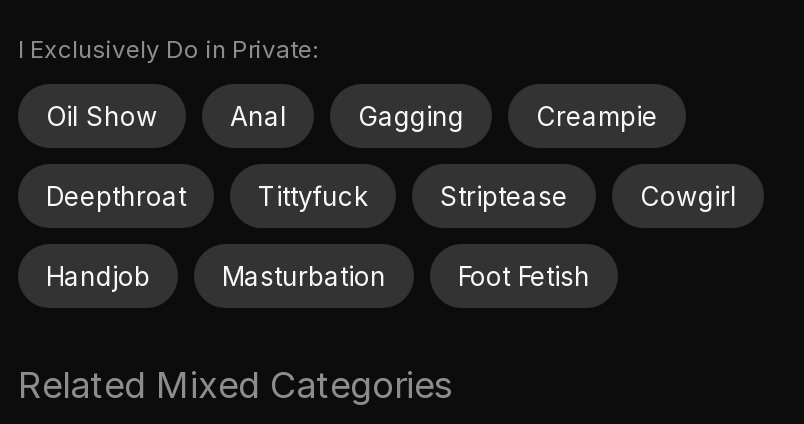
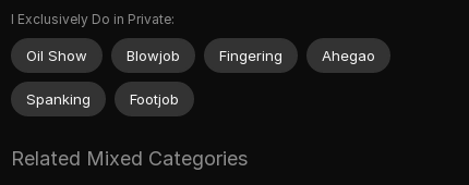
[46,100,736,292] Anal | Gagging | Creampie | Deepthroat | Tittyfuck | Striptease | Cowgirl | Handjob | Masturbation | Foot Fetish -> [26,47,375,108] Blowjob | Fingering | Ahegao | Spanking | Footjob

